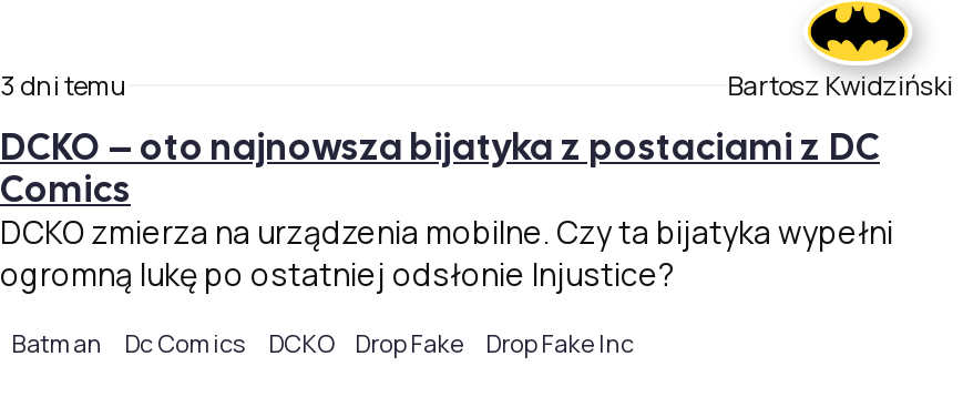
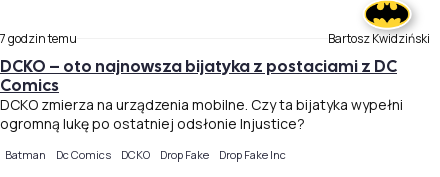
[0,67,129,104] 3 dni temu -> [0,30,77,47] 7 godzin temu

